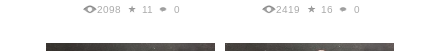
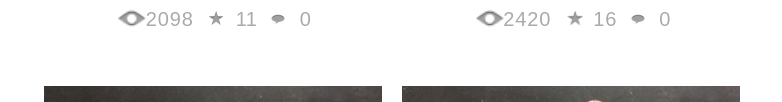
[276,4,360,15] 2419 16 0 -> [503,7,671,29] 2420 16 0

